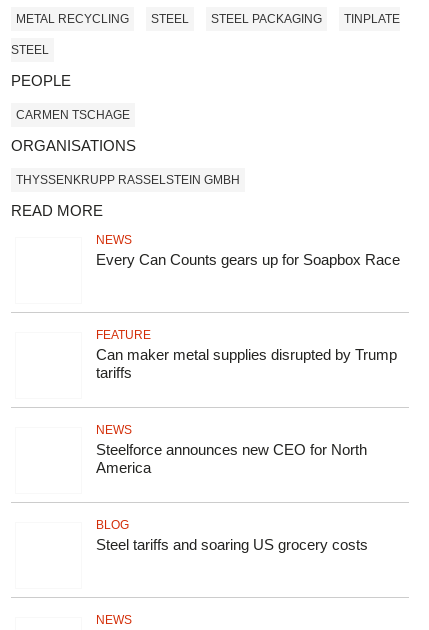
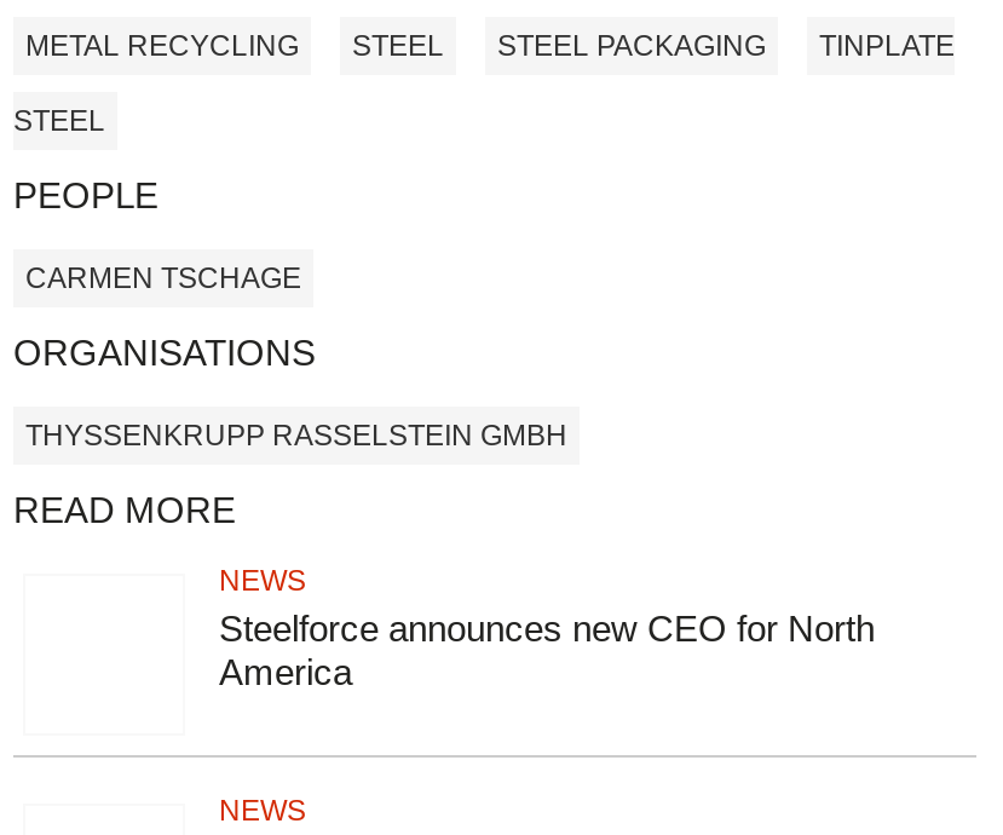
[96,251,400,268] Every Can Counts gears up for Soapbox Race -> none
[96,328,397,437] FEATURE | Can maker metal supplies disrupted by Trump | tariffs | NEWS -> none
[96,518,368,553] BLOG | Steel tariffs and soaring US grocery costs -> none

